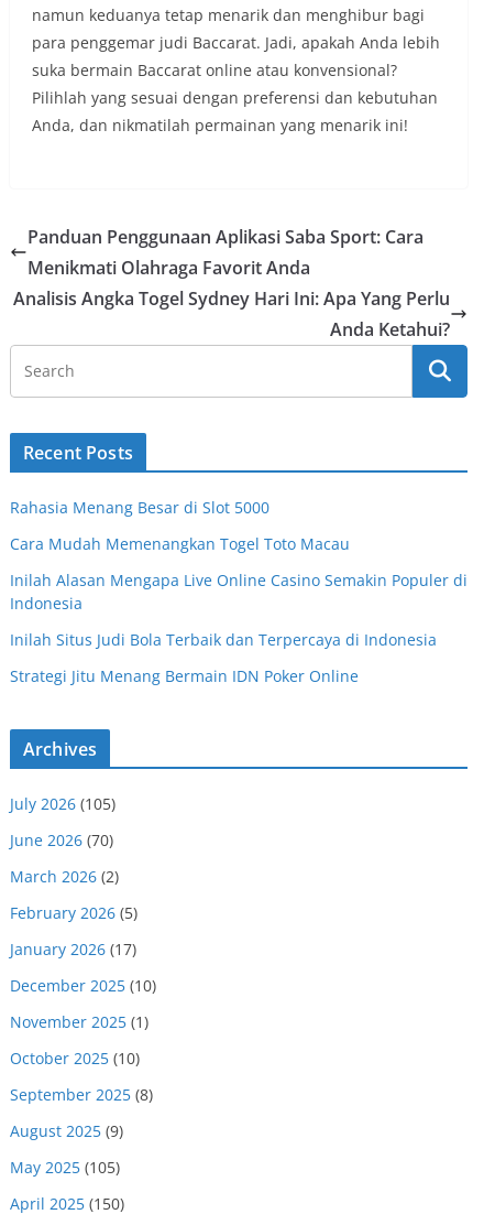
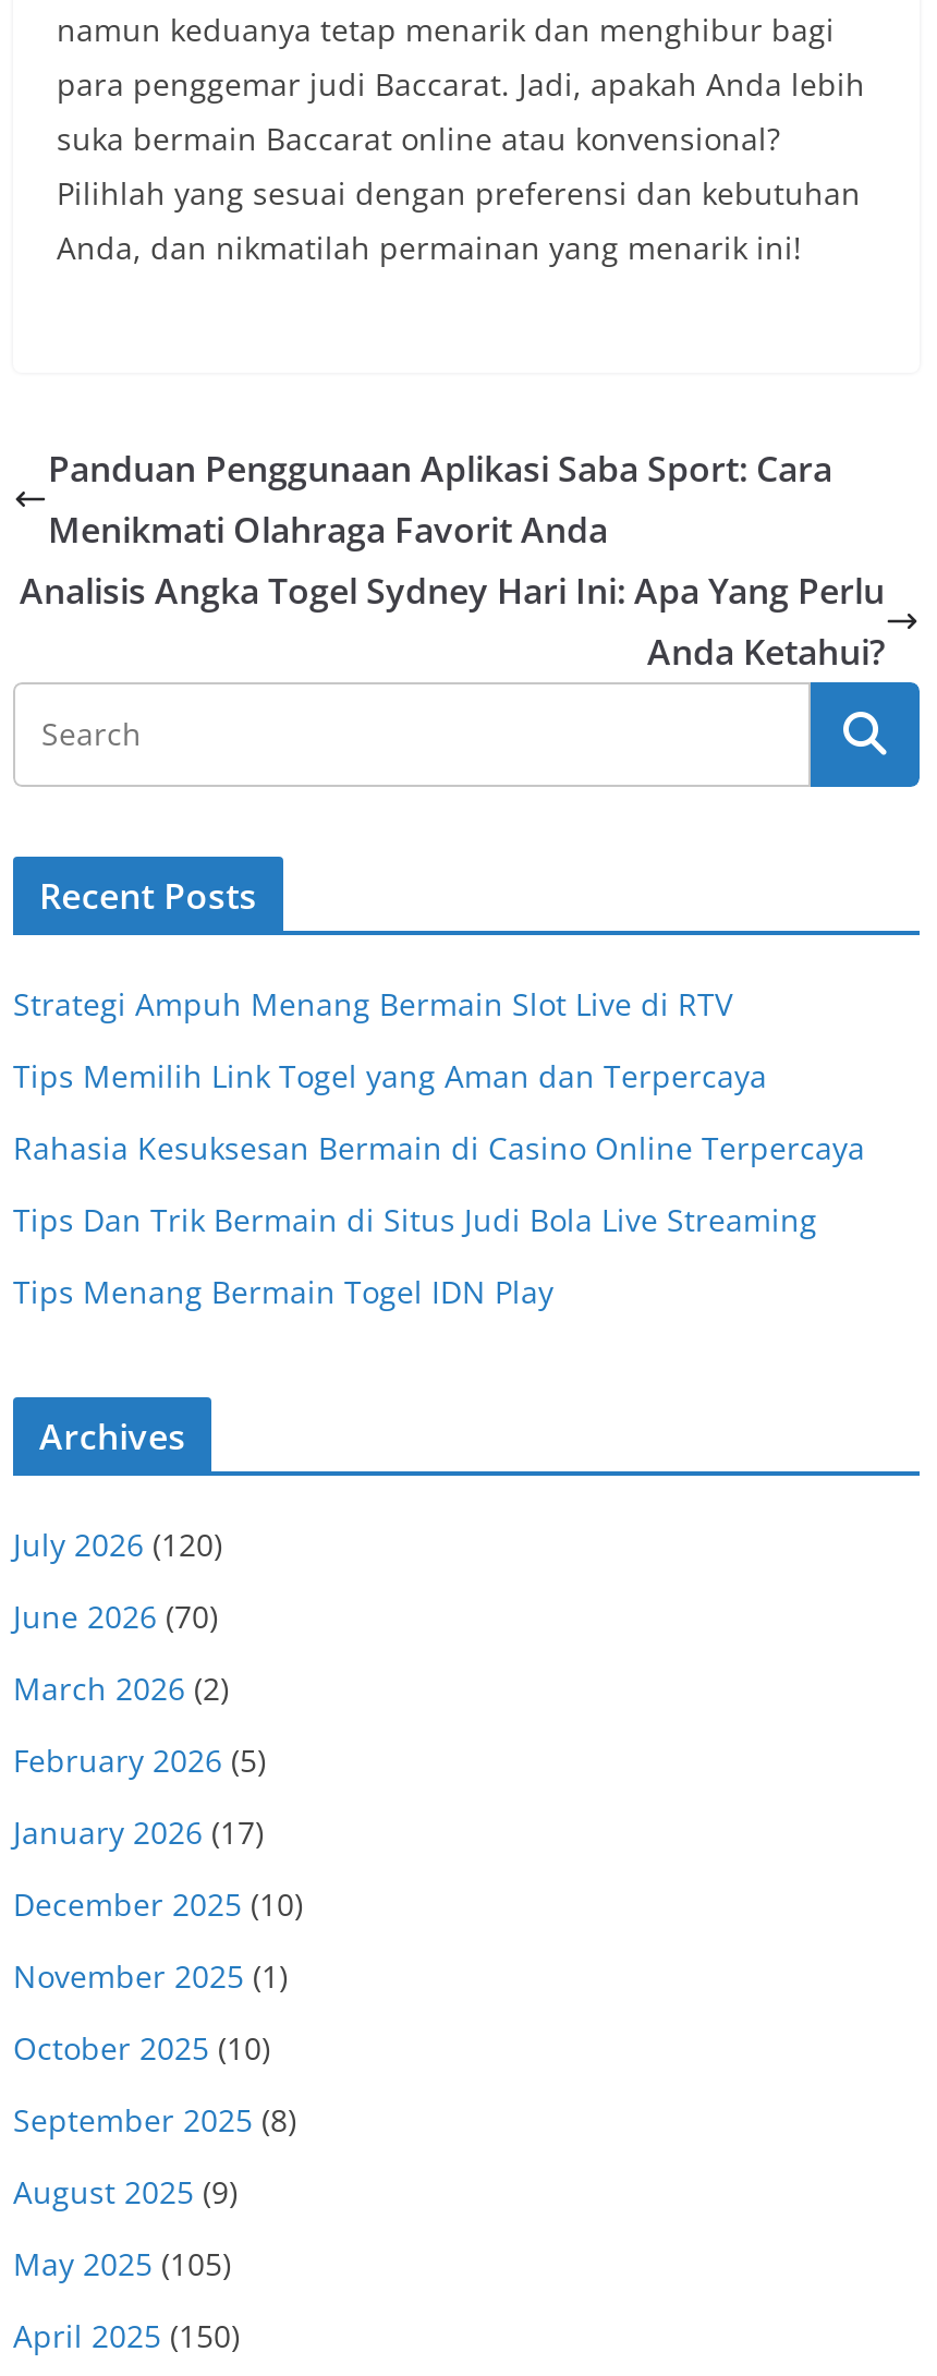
[10,497,269,518] Rahasia Menang Besar di Slot 5000 -> [13,983,732,1025] Strategi Ampuh Menang Bermain Slot Live di RTV
[10,533,350,554] Cara Mudah Memenangkan Togel Toto Macau -> [13,1055,767,1096] Tips Memilih Link Togel yang Aman dan Terpercaya
[10,570,468,614] Inilah Alasan Mengapa Live Online Casino Semakin Populer di | Indonesia -> [13,1127,865,1168] Rahasia Kesuksesan Bermain di Casino Online Terpercaya
[10,629,437,650] Inilah Situs Judi Bola Terbaik dan Terpercaya di Indonesia -> [13,1199,817,1240] Tips Dan Trik Bermain di Situs Judi Bola Live Streaming
[10,665,359,686] Strategi Jitu Menang Bermain IDN Poker Online -> [13,1271,553,1312] Tips Menang Bermain Togel IDN Play
[10,793,116,814] July 2026 (105) -> [13,1524,222,1565] July 2026 (120)

